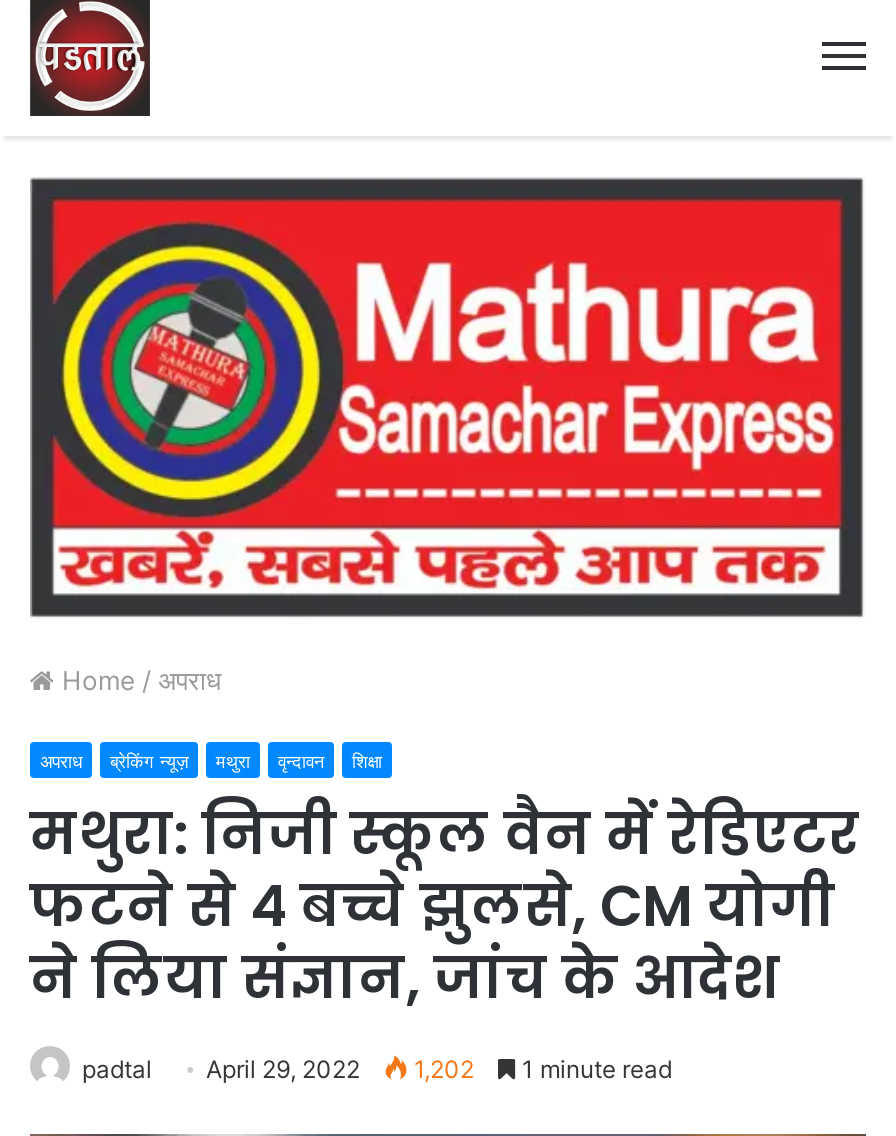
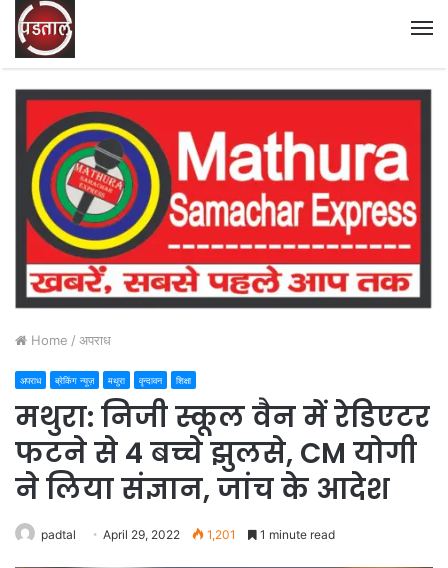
[82,1054,672,1084] padtal April 29, 2022 1,202 1 minute read -> [41,527,335,542] padtal April 29, 2022 1,201 1 minute read

